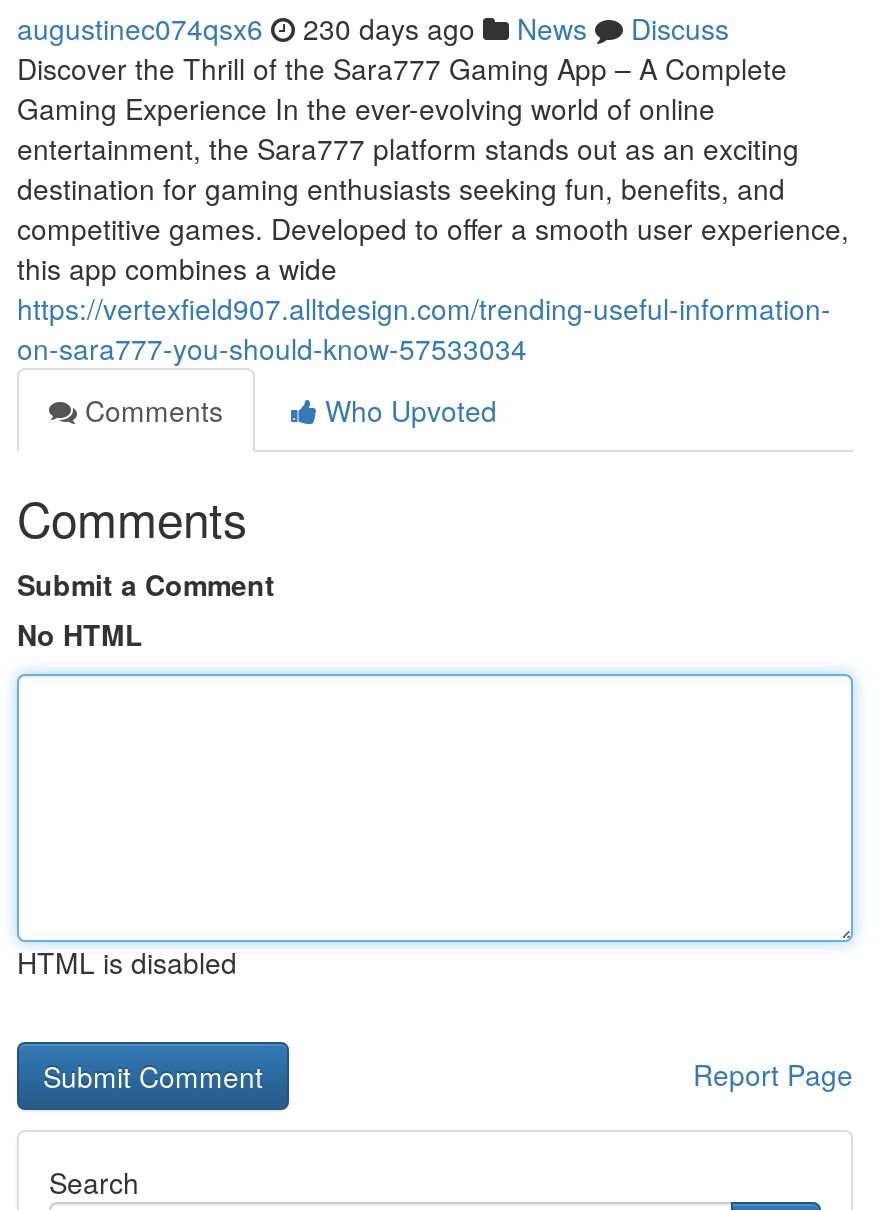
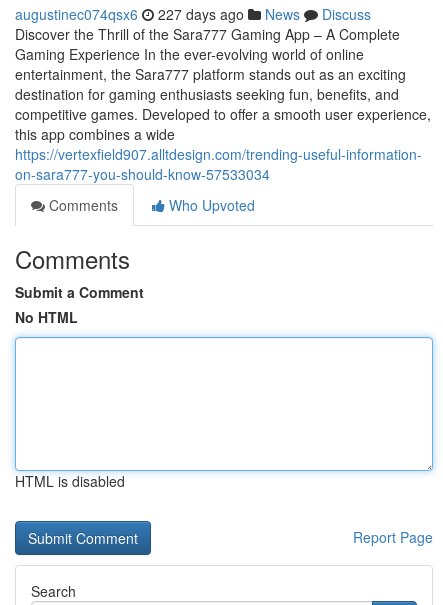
[17,8,729,48] augustinec074qsx6 230 days ago News Discuss -> [15,4,371,24] augustinec074qsx6 227 days ago News Discuss

